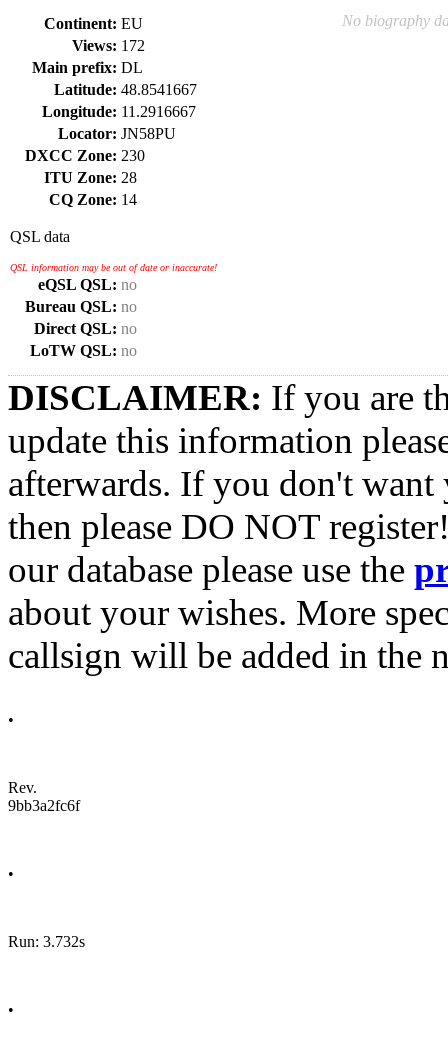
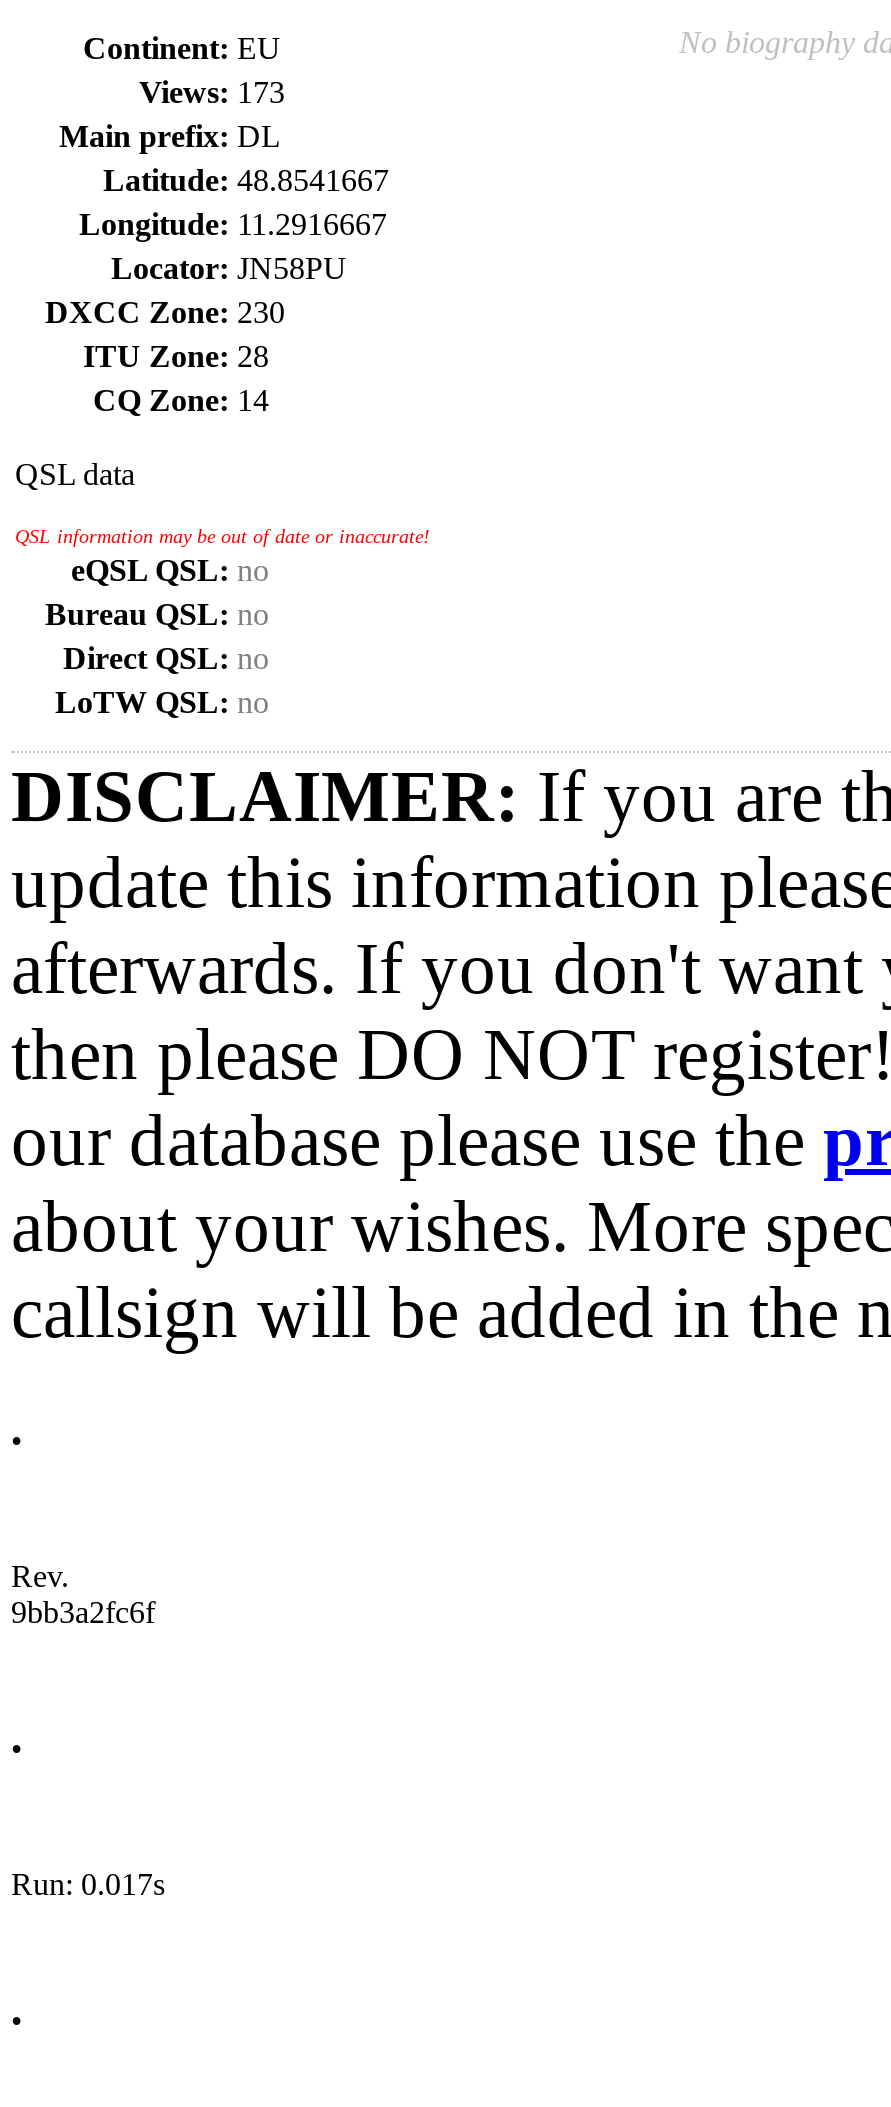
[72,37,145,54] Views: 172 -> [139,75,285,109] Views: 173
[8,933,85,950] Run: 3.732s -> [11,1867,165,1901] Run: 0.017s

